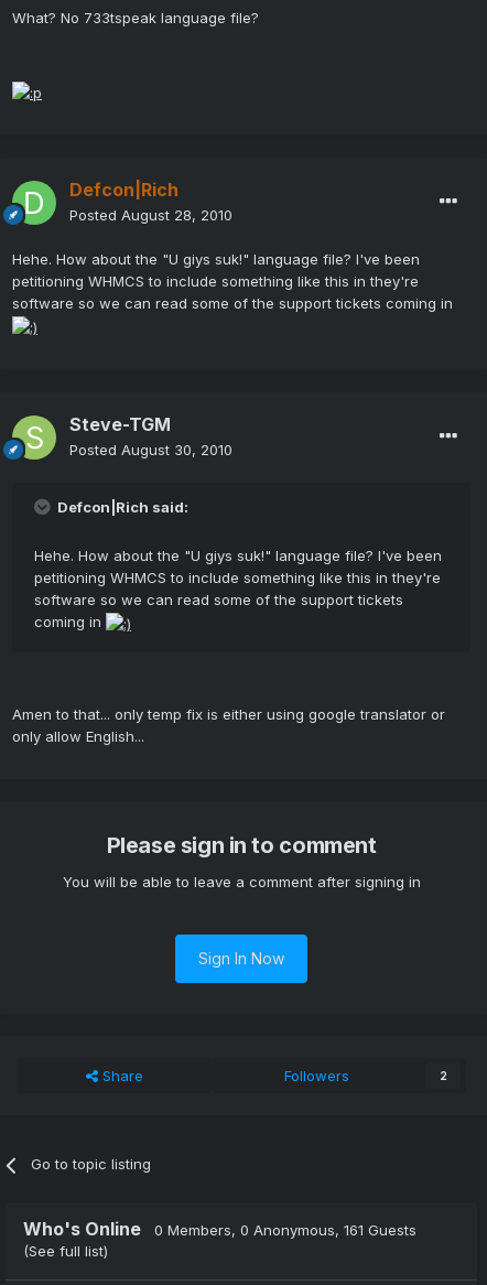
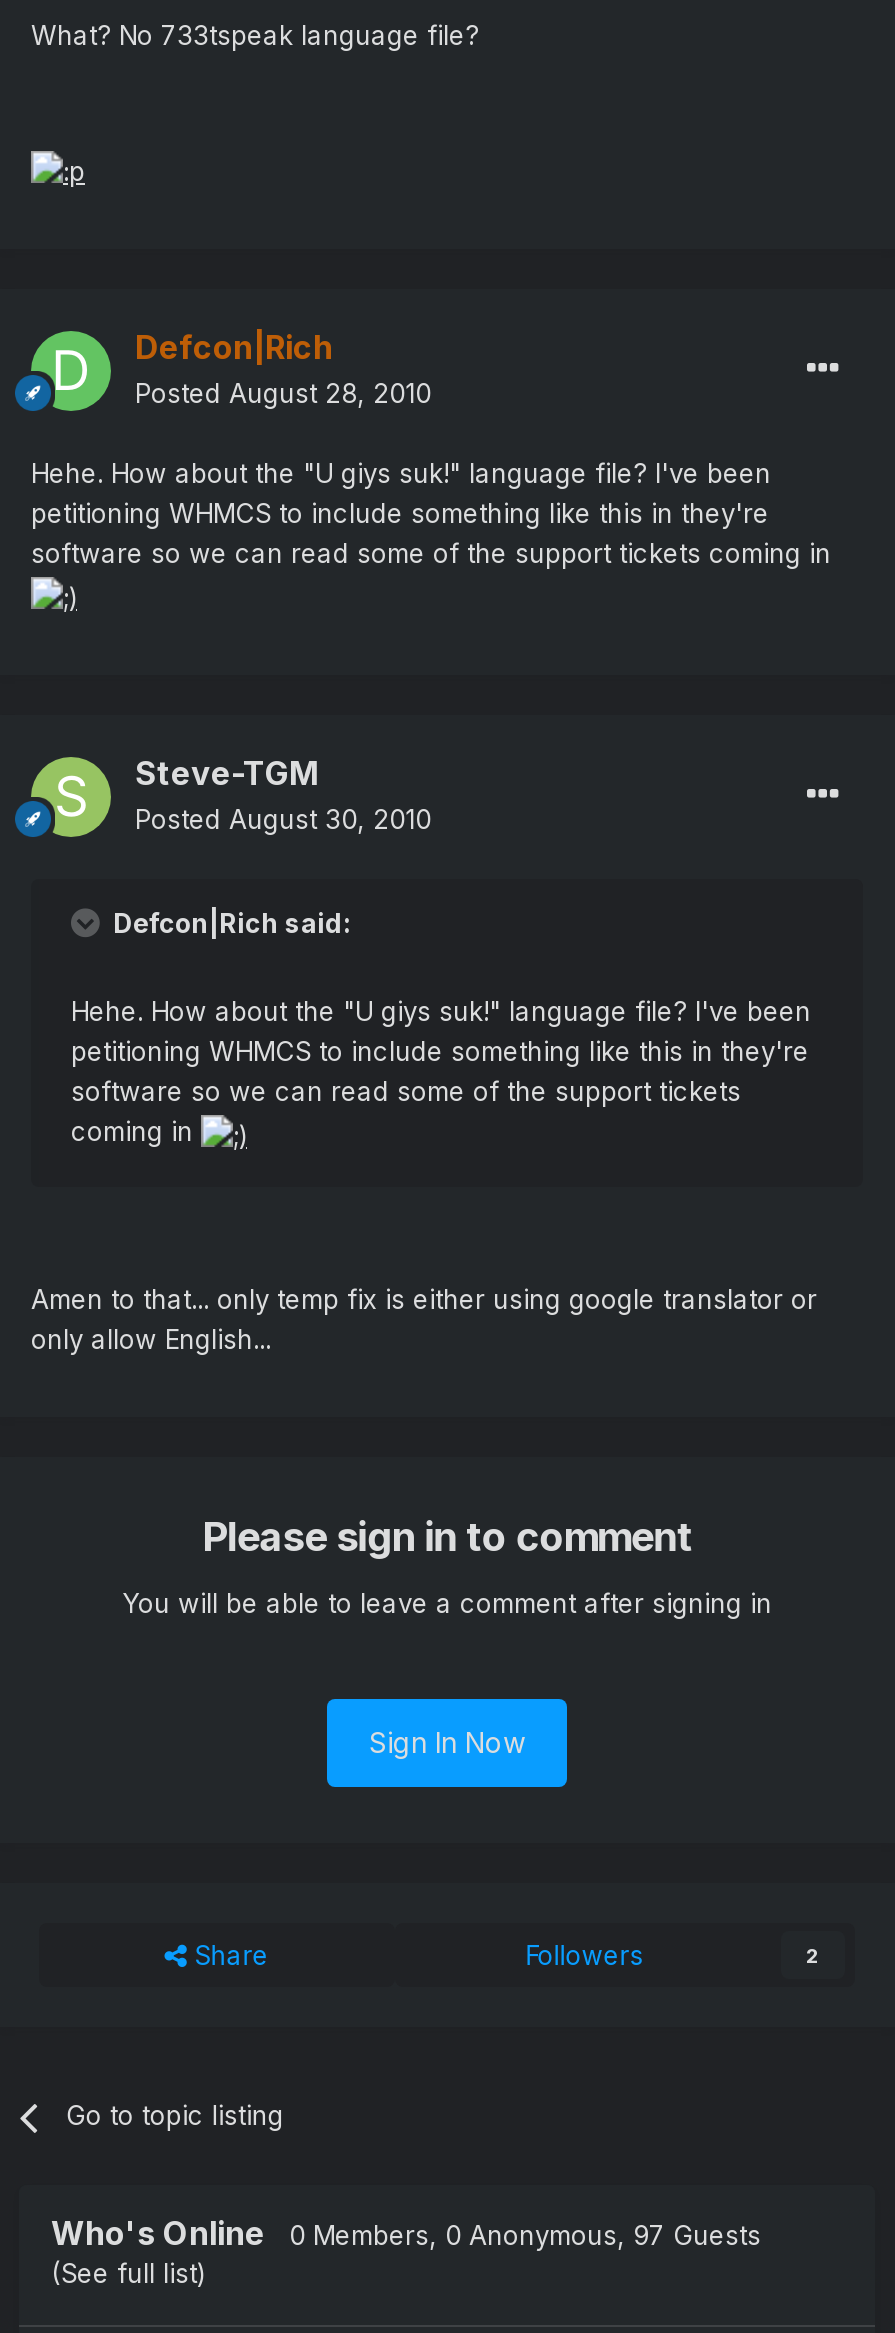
[23,1218,416,1240] Who's Online 0 Members, 0 Anonymous, 161 Guests -> [51,2214,761,2254] Who's Online 0 Members, 0 Anonymous, 97 Guests

